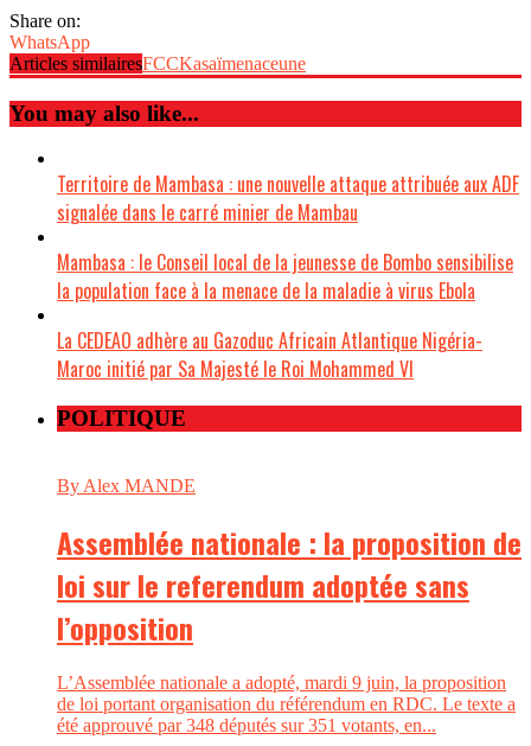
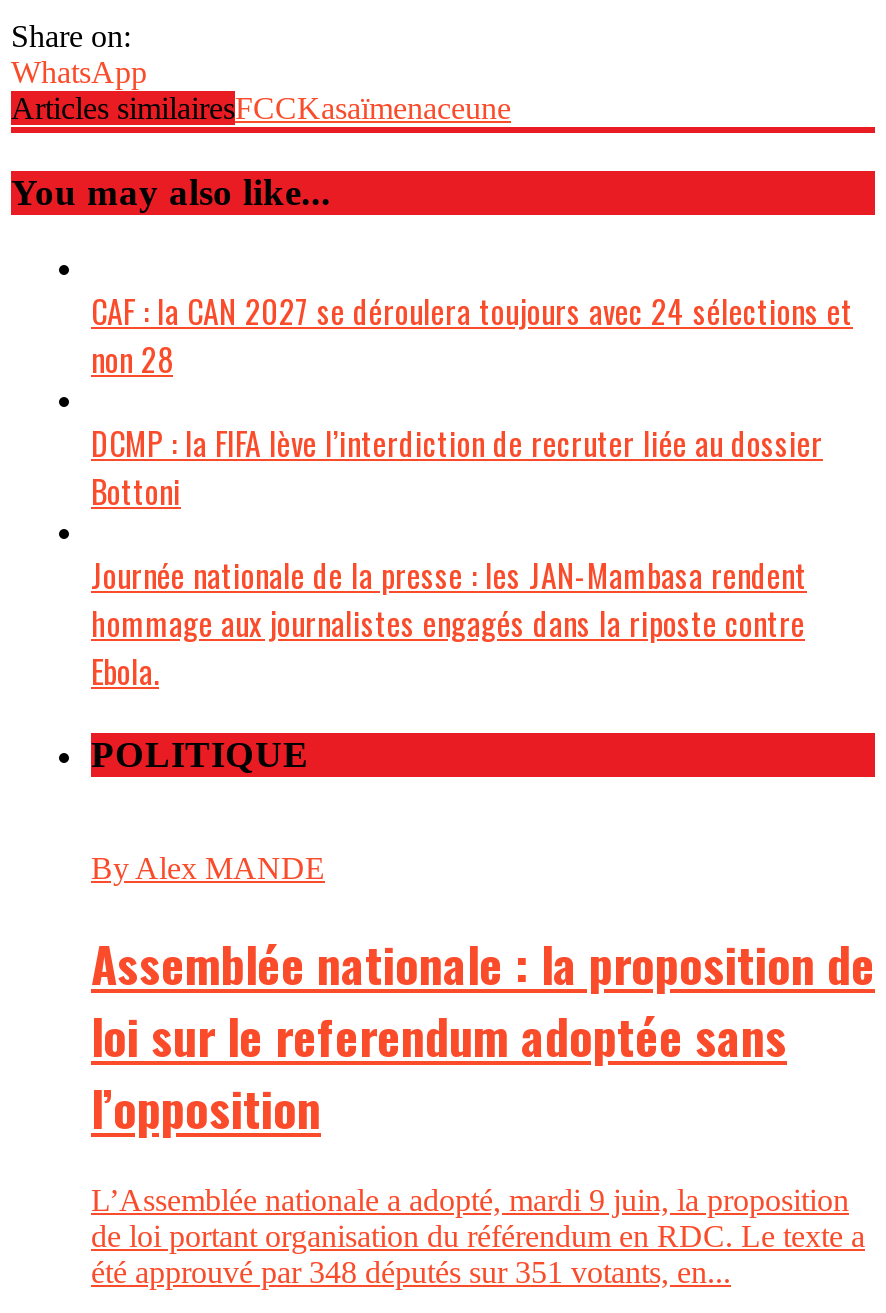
[57,170,519,227] Territoire de Mambasa : une nouvelle attaque attribuée aux ADF | signalée dans le carré minier de Mambau -> [91,288,853,384] CAF : la CAN 2027 se déroulera toujours avec 24 sélections et | non 28
[57,248,513,305] Mambasa : le Conseil local de la jeunesse de Bombo sensibilise | la population face à la menace de la maladie à virus Ebola -> [91,420,823,516] DCMP : la FIFA lève l’interdiction de recruter liée au dossier | Bottoni
[57,327,482,383] La CEDEAO adhère au Gazoduc Africain Atlantique Nigéria- | Maroc initié par Sa Majesté le Roi Mohammed VI -> [91,552,807,696] Journée nationale de la presse : les JAN-Mambasa rendent | hommage aux journalistes engagés dans la riposte contre | Ebola.

